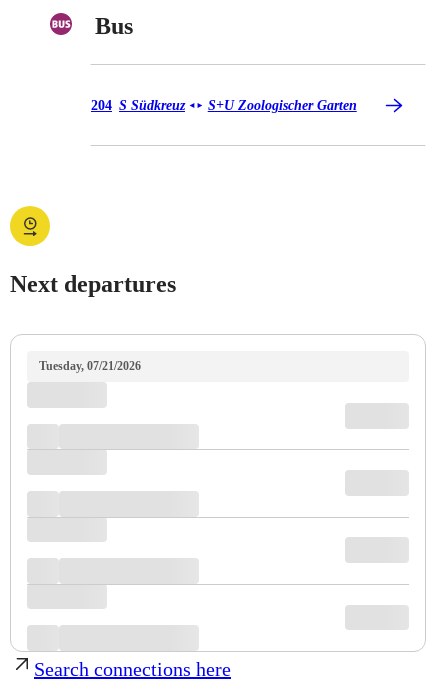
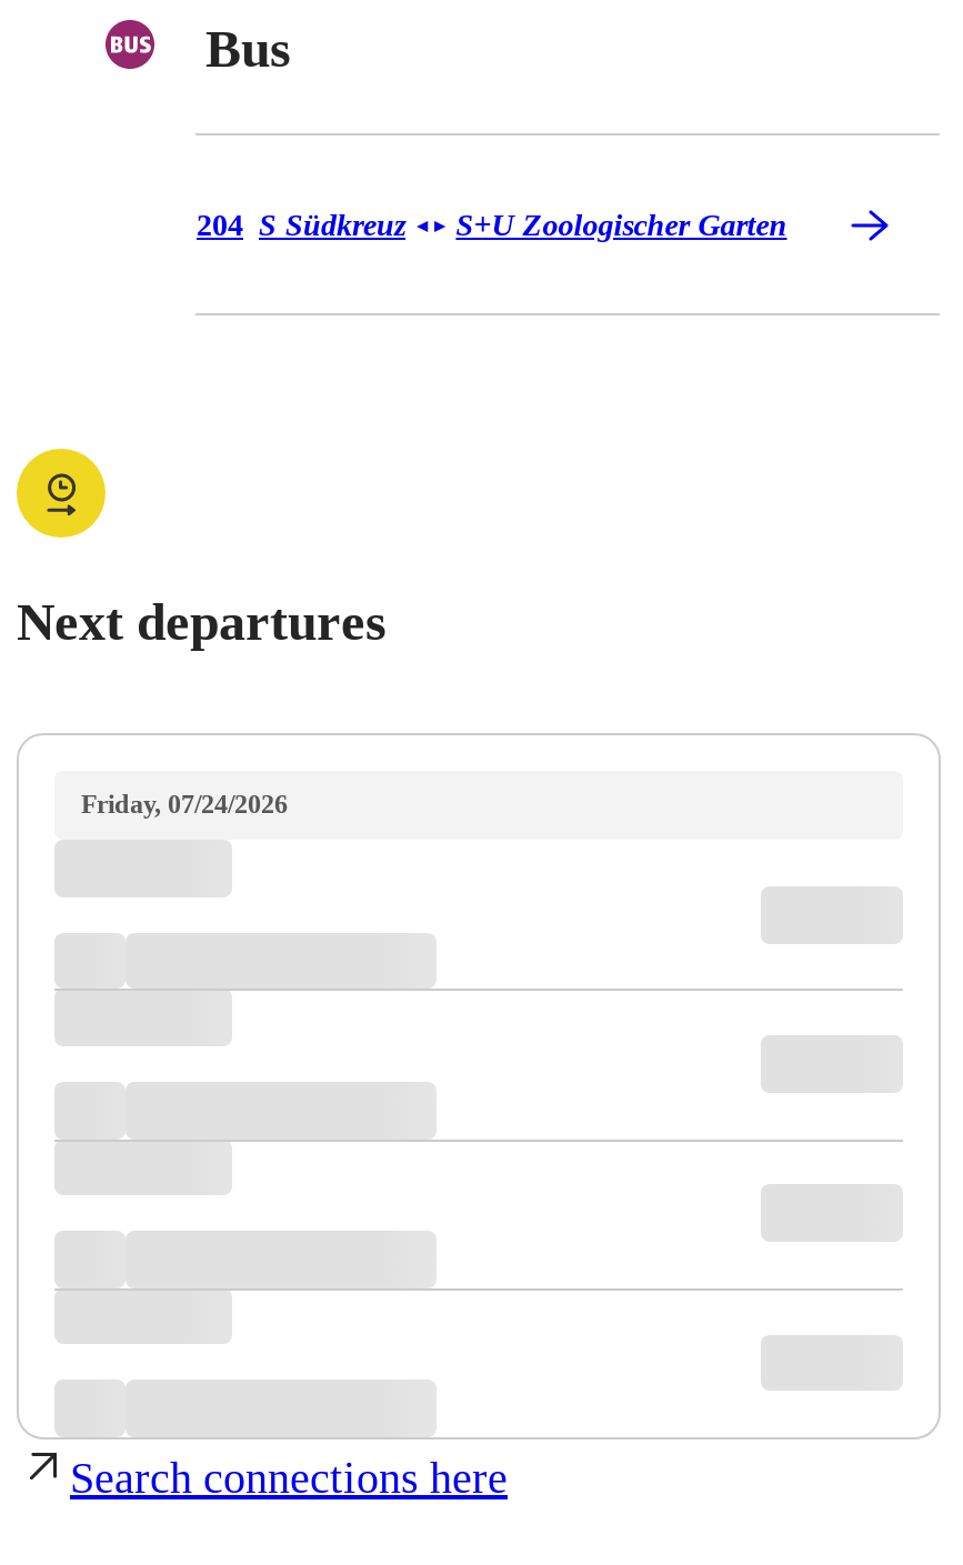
[39,359,141,373] Tuesday, 07/21/2026 -> [81,789,288,820] Friday, 07/24/2026

